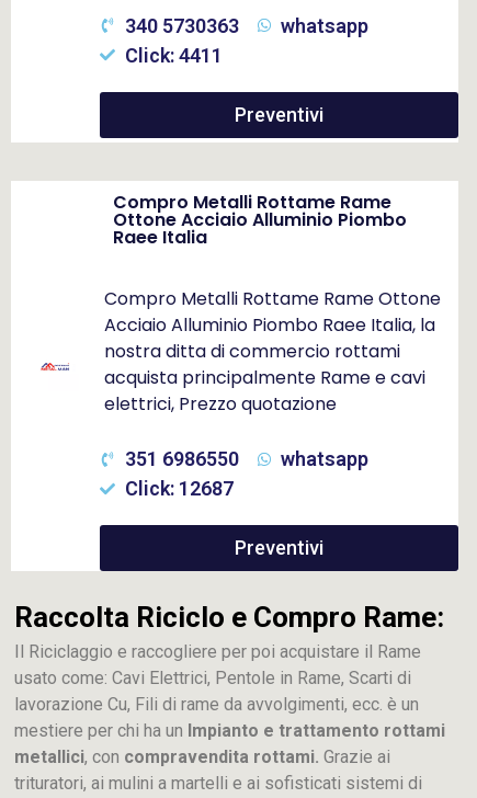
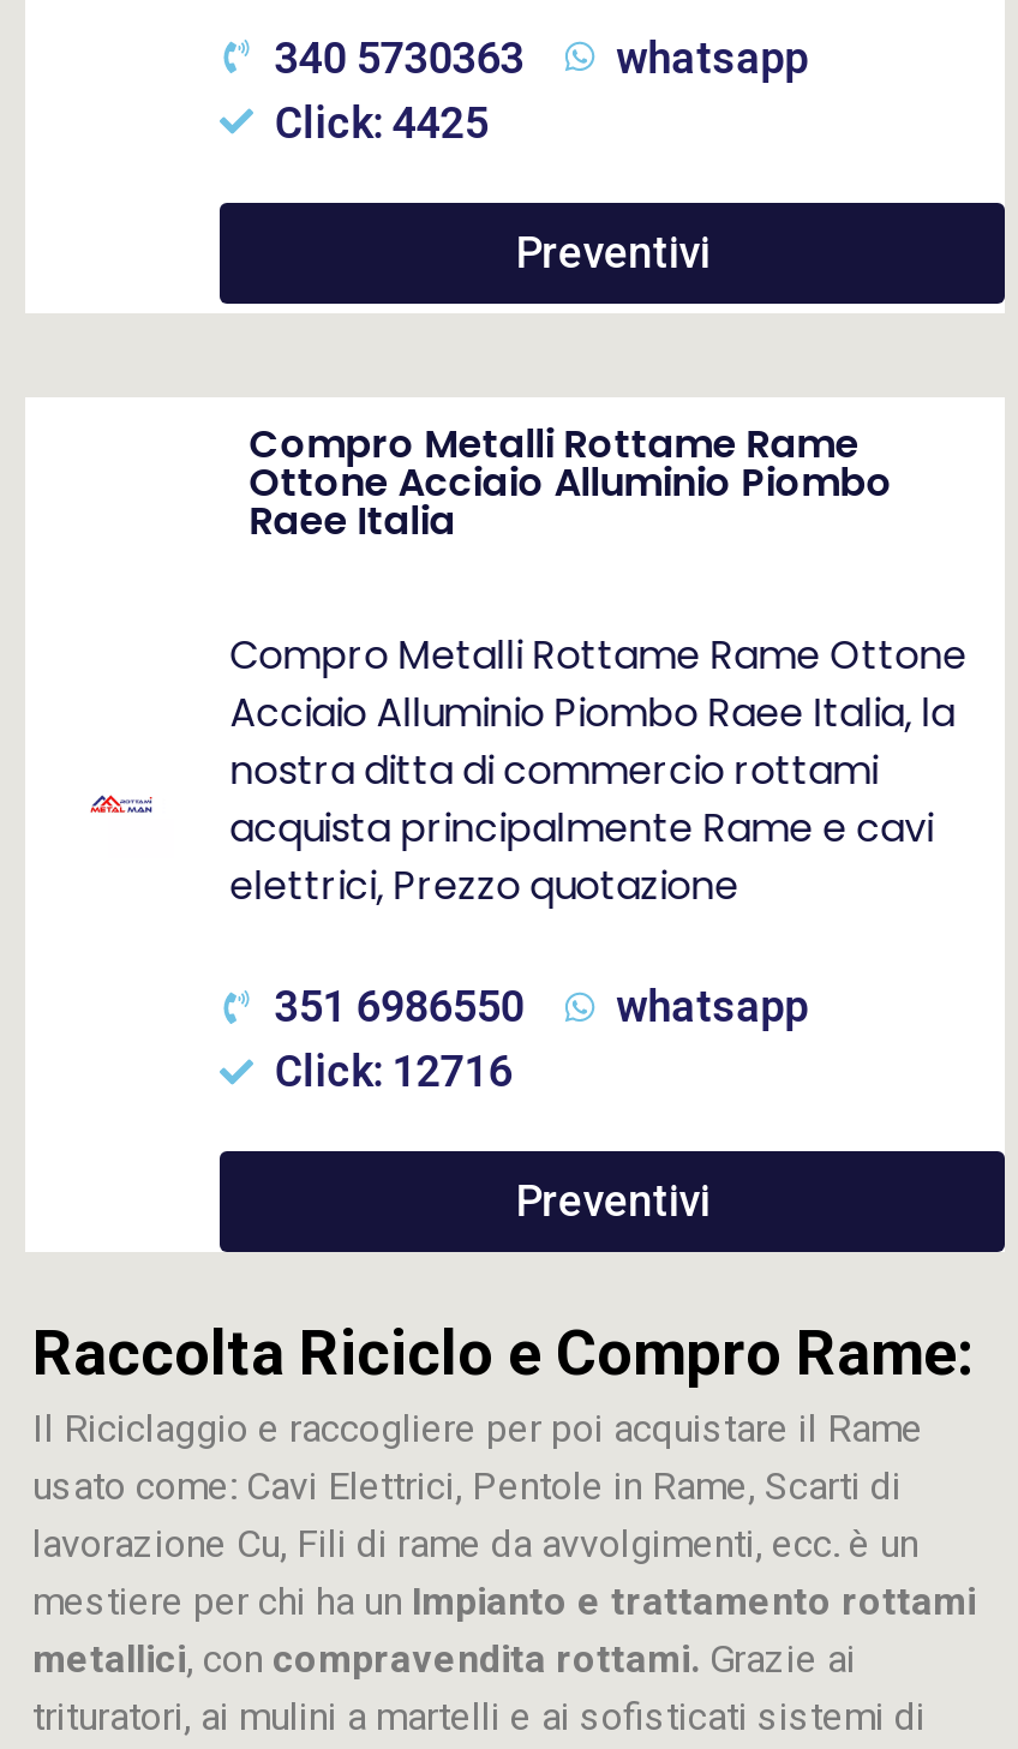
[125,43,222,66] Click: 4411 -> [274,96,488,146] Click: 4425
[125,477,233,500] Click: 12687 -> [274,1046,512,1096] Click: 12716

